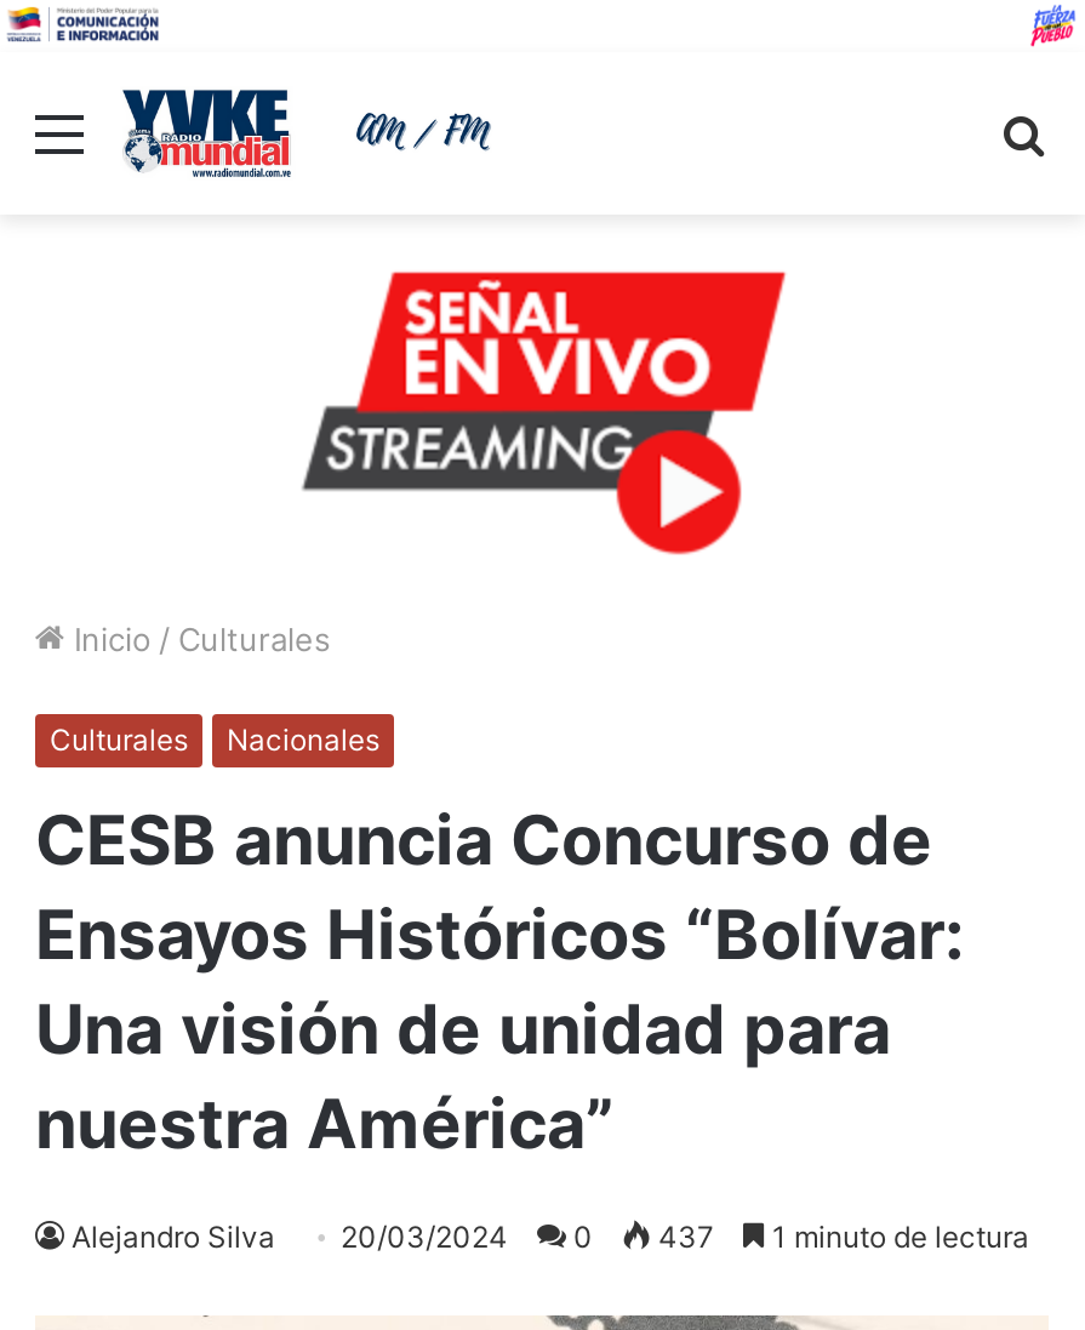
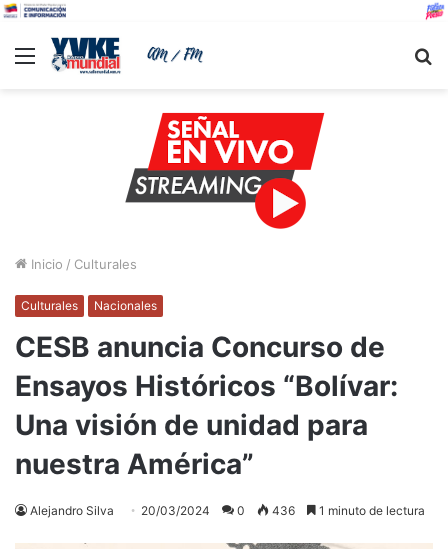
[72,1218,1029,1254] Alejandro Silva 20/03/2024 0 437 1 minuto de lectura -> [30,503,425,518] Alejandro Silva 20/03/2024 0 436 1 minuto de lectura

